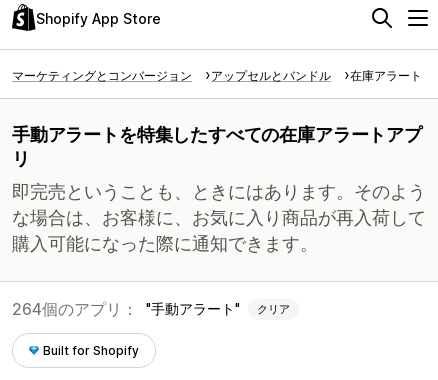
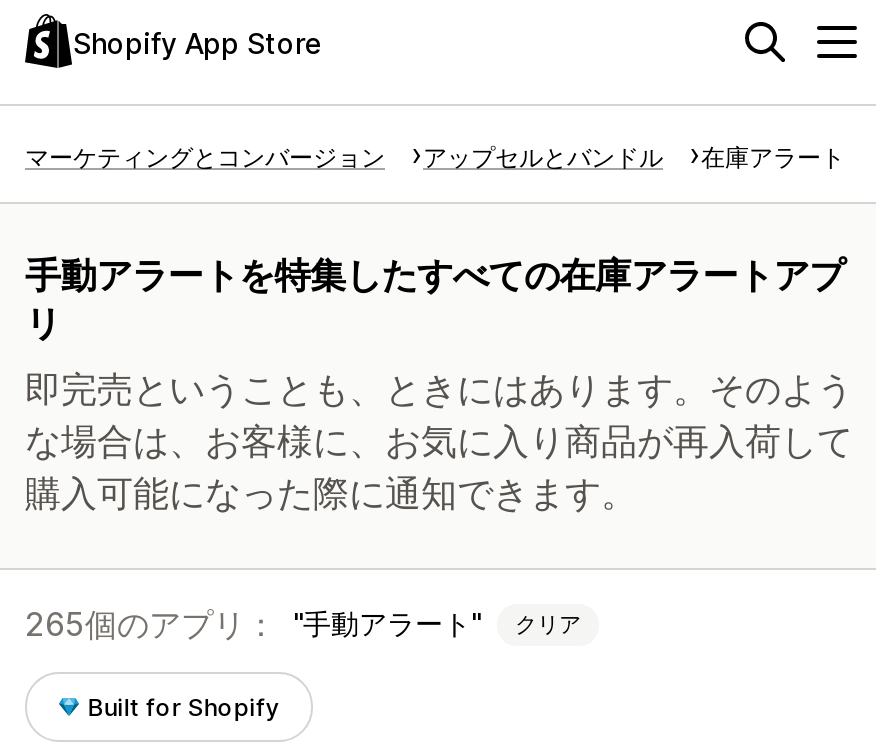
[12,299,290,319] 264個のアプリ： 手動アラート クリア -> [25,604,581,644] 265個のアプリ： 手動アラート クリア

